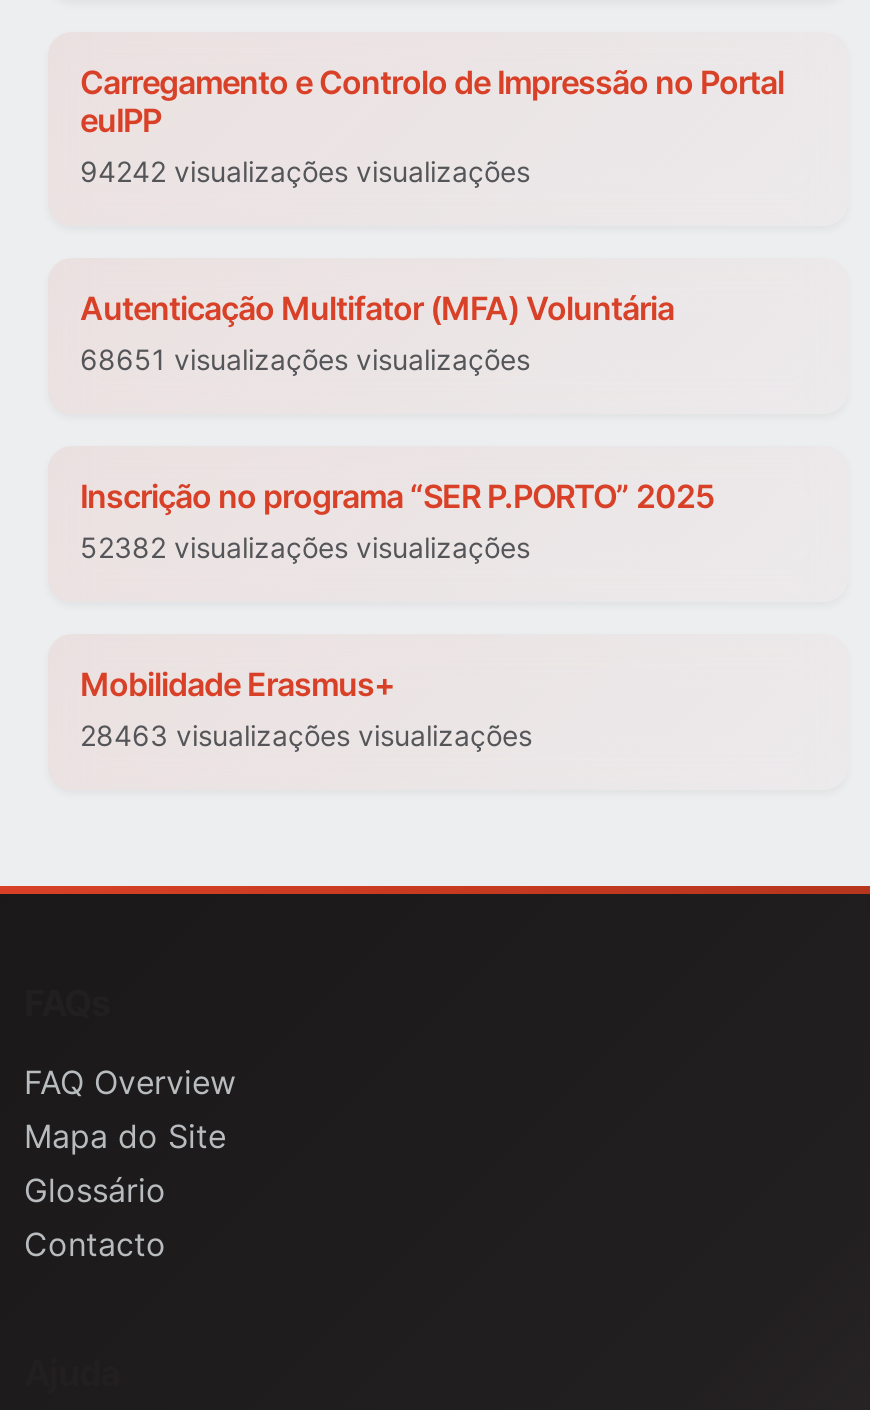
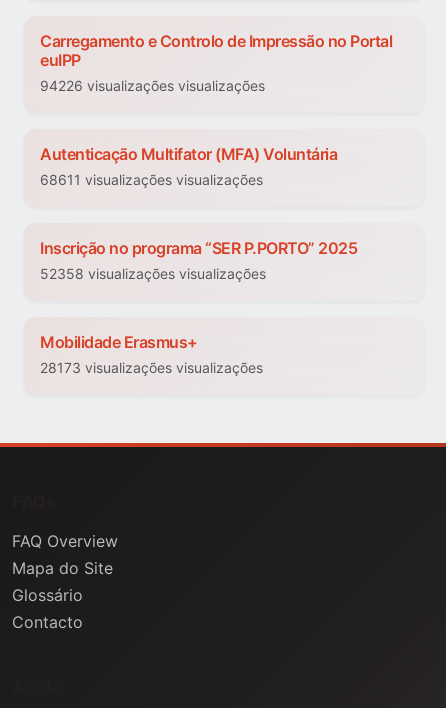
[80,155,530,189] 94242 visualizações visualizações -> [40,77,265,94] 94226 visualizações visualizações
[80,343,530,377] 68651 visualizações visualizações -> [40,171,263,188] 68611 visualizações visualizações
[80,531,530,565] 52382 visualizações visualizações -> [40,265,266,282] 52358 visualizações visualizações
[80,719,532,753] 28463 visualizações visualizações -> [40,359,263,376] 28173 visualizações visualizações

